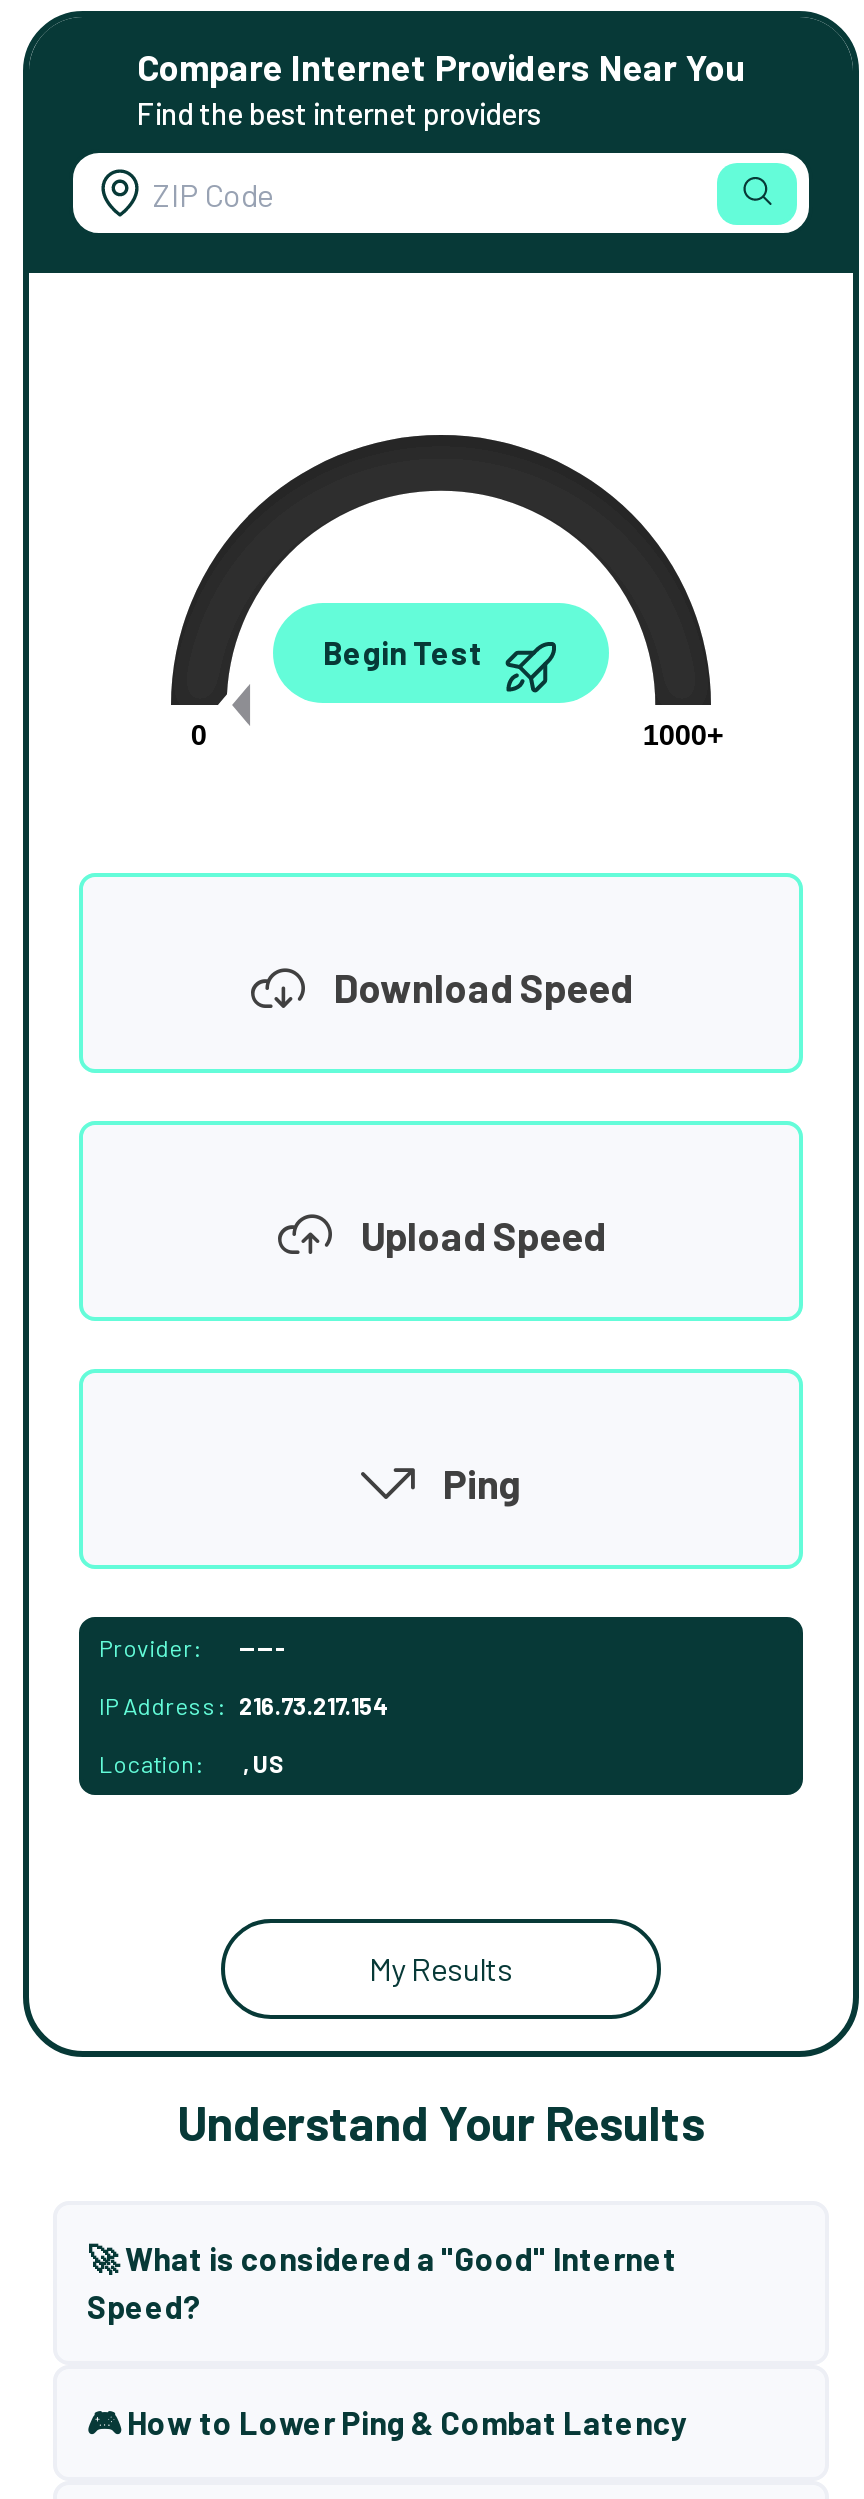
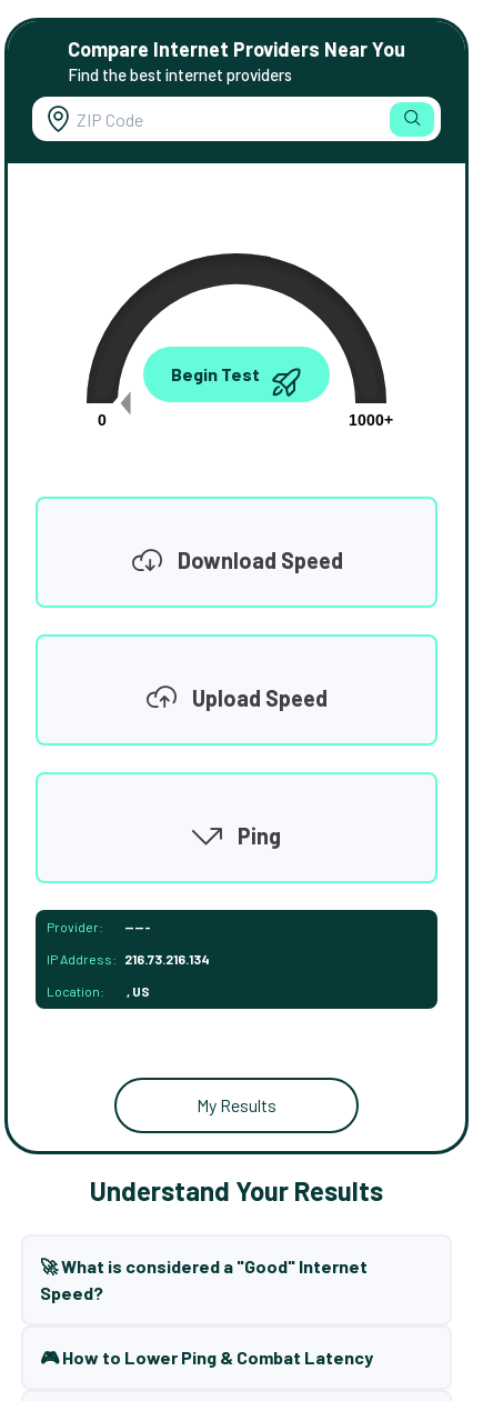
[99,1691,389,1719] IP Address: 216.73.217.154 -> [47,951,210,967] IP Address: 216.73.216.134

